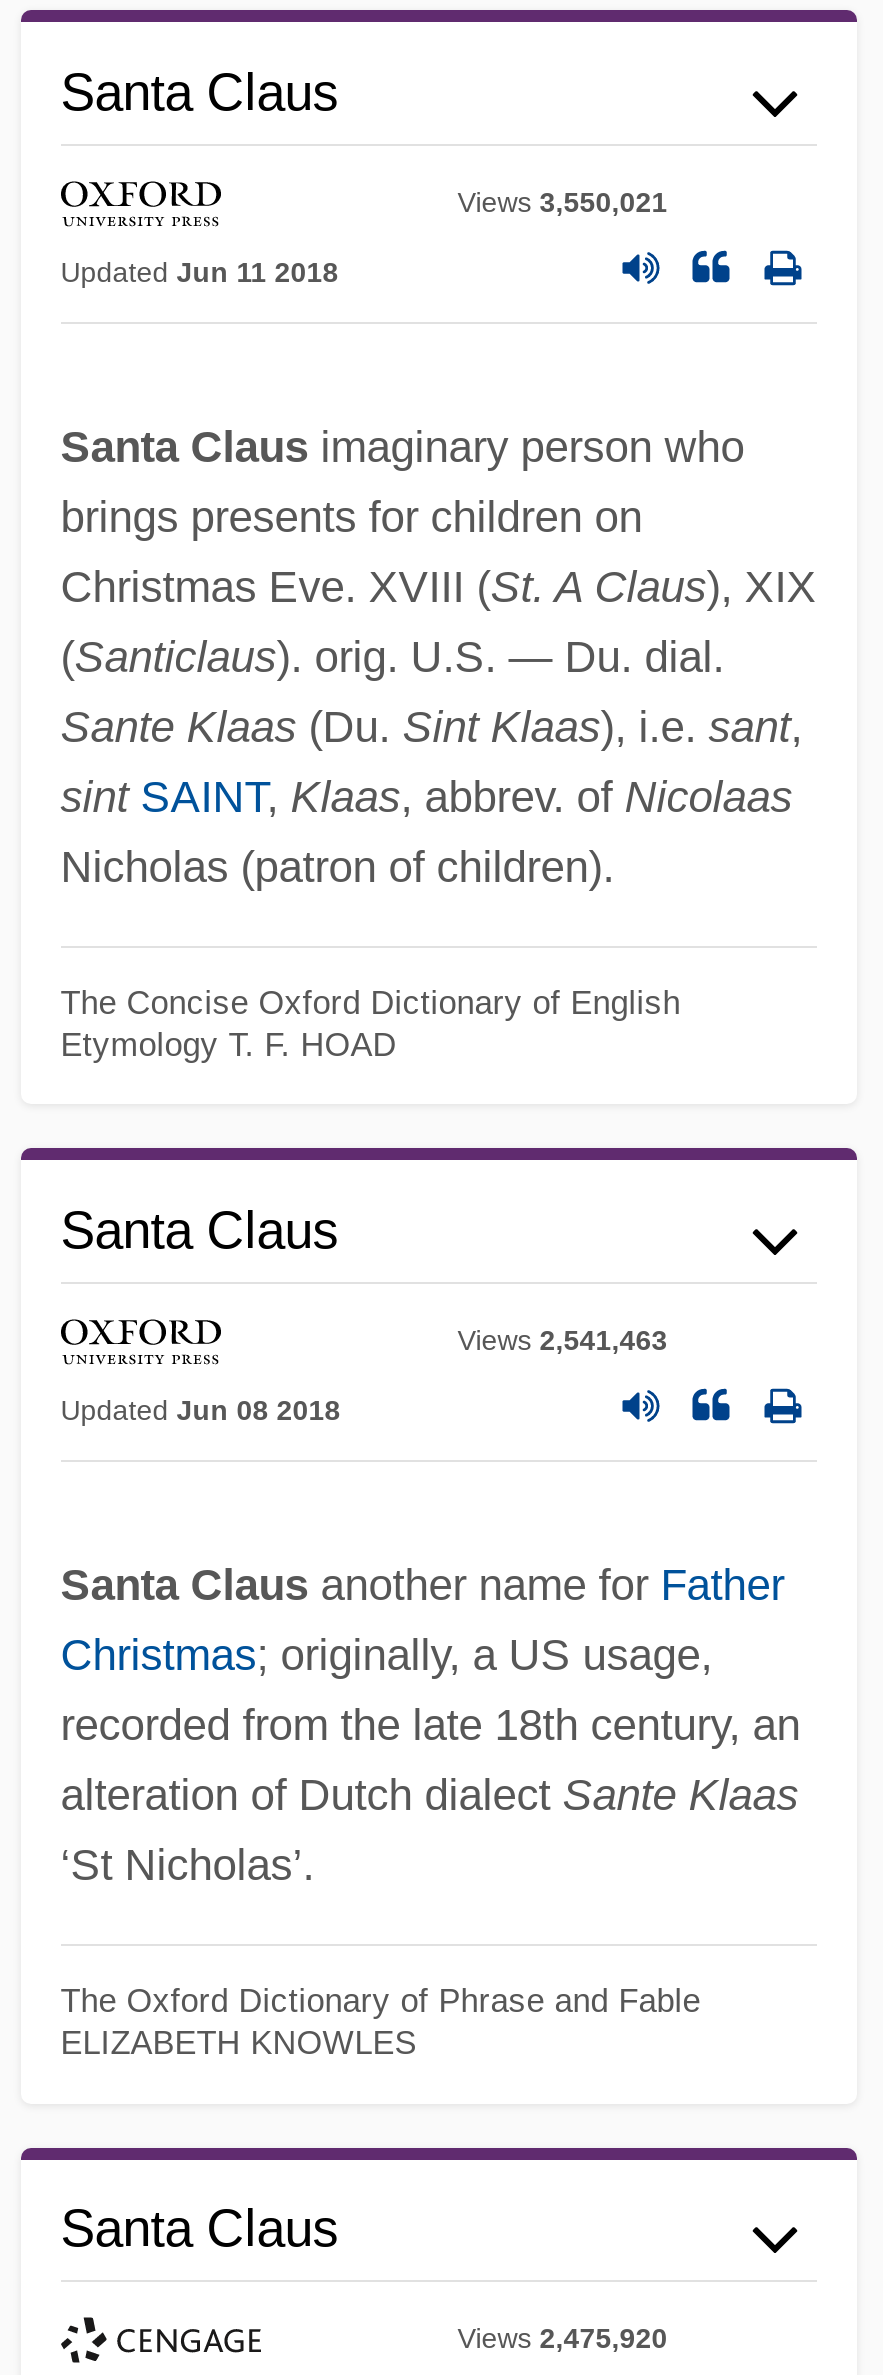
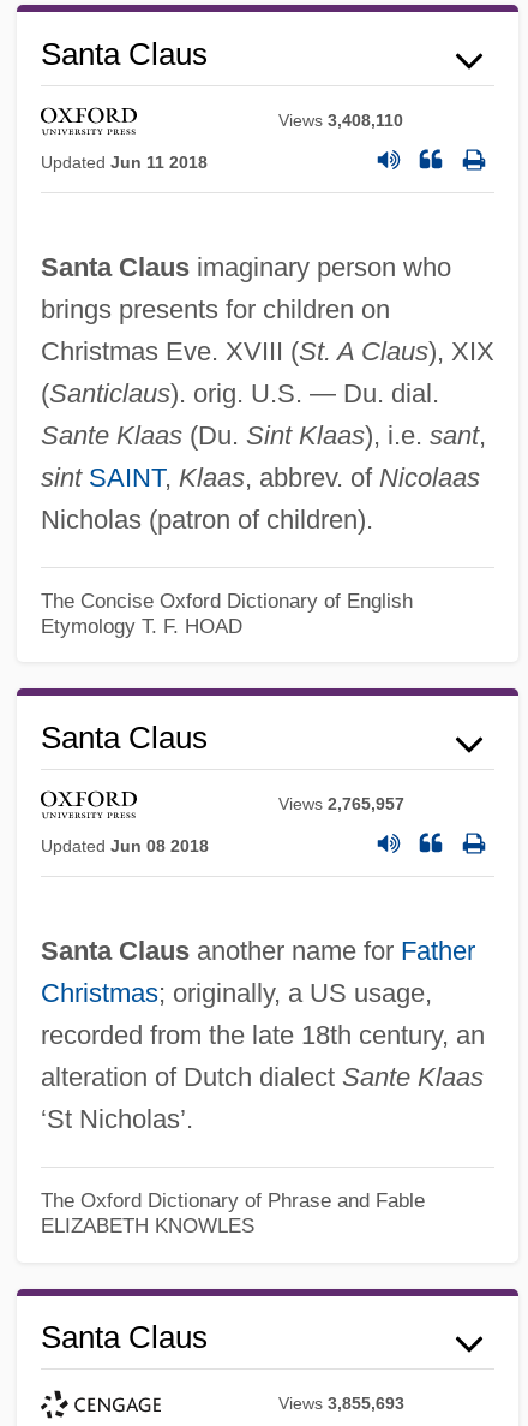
[457,186,667,218] Views 3,550,021 -> [279,111,403,130] Views 3,408,110
[457,1325,667,1357] Views 2,541,463 -> [279,794,405,814] Views 2,765,957
[457,2323,667,2355] Views 2,475,920 -> [279,1394,405,1413] Views 3,855,693

